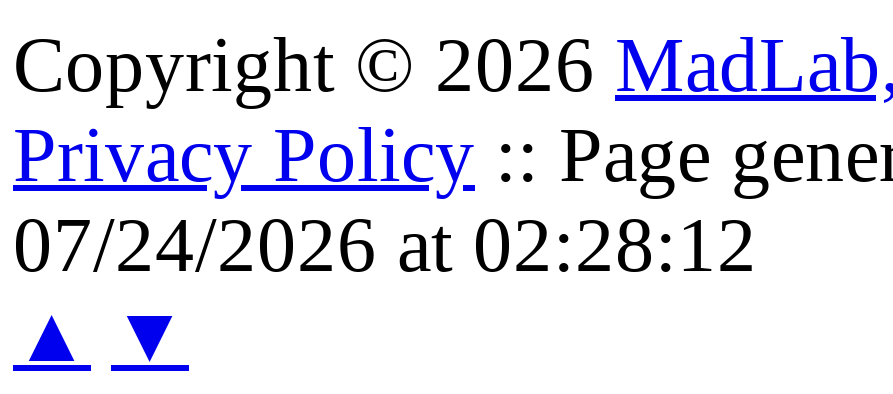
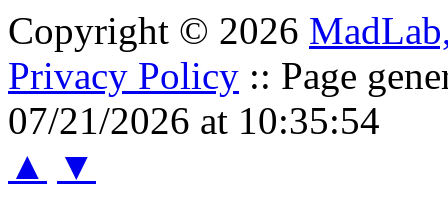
[13,201,757,287] 07/24/2026 at 02:28:12 -> [8,99,380,142] 07/21/2026 at 10:35:54

